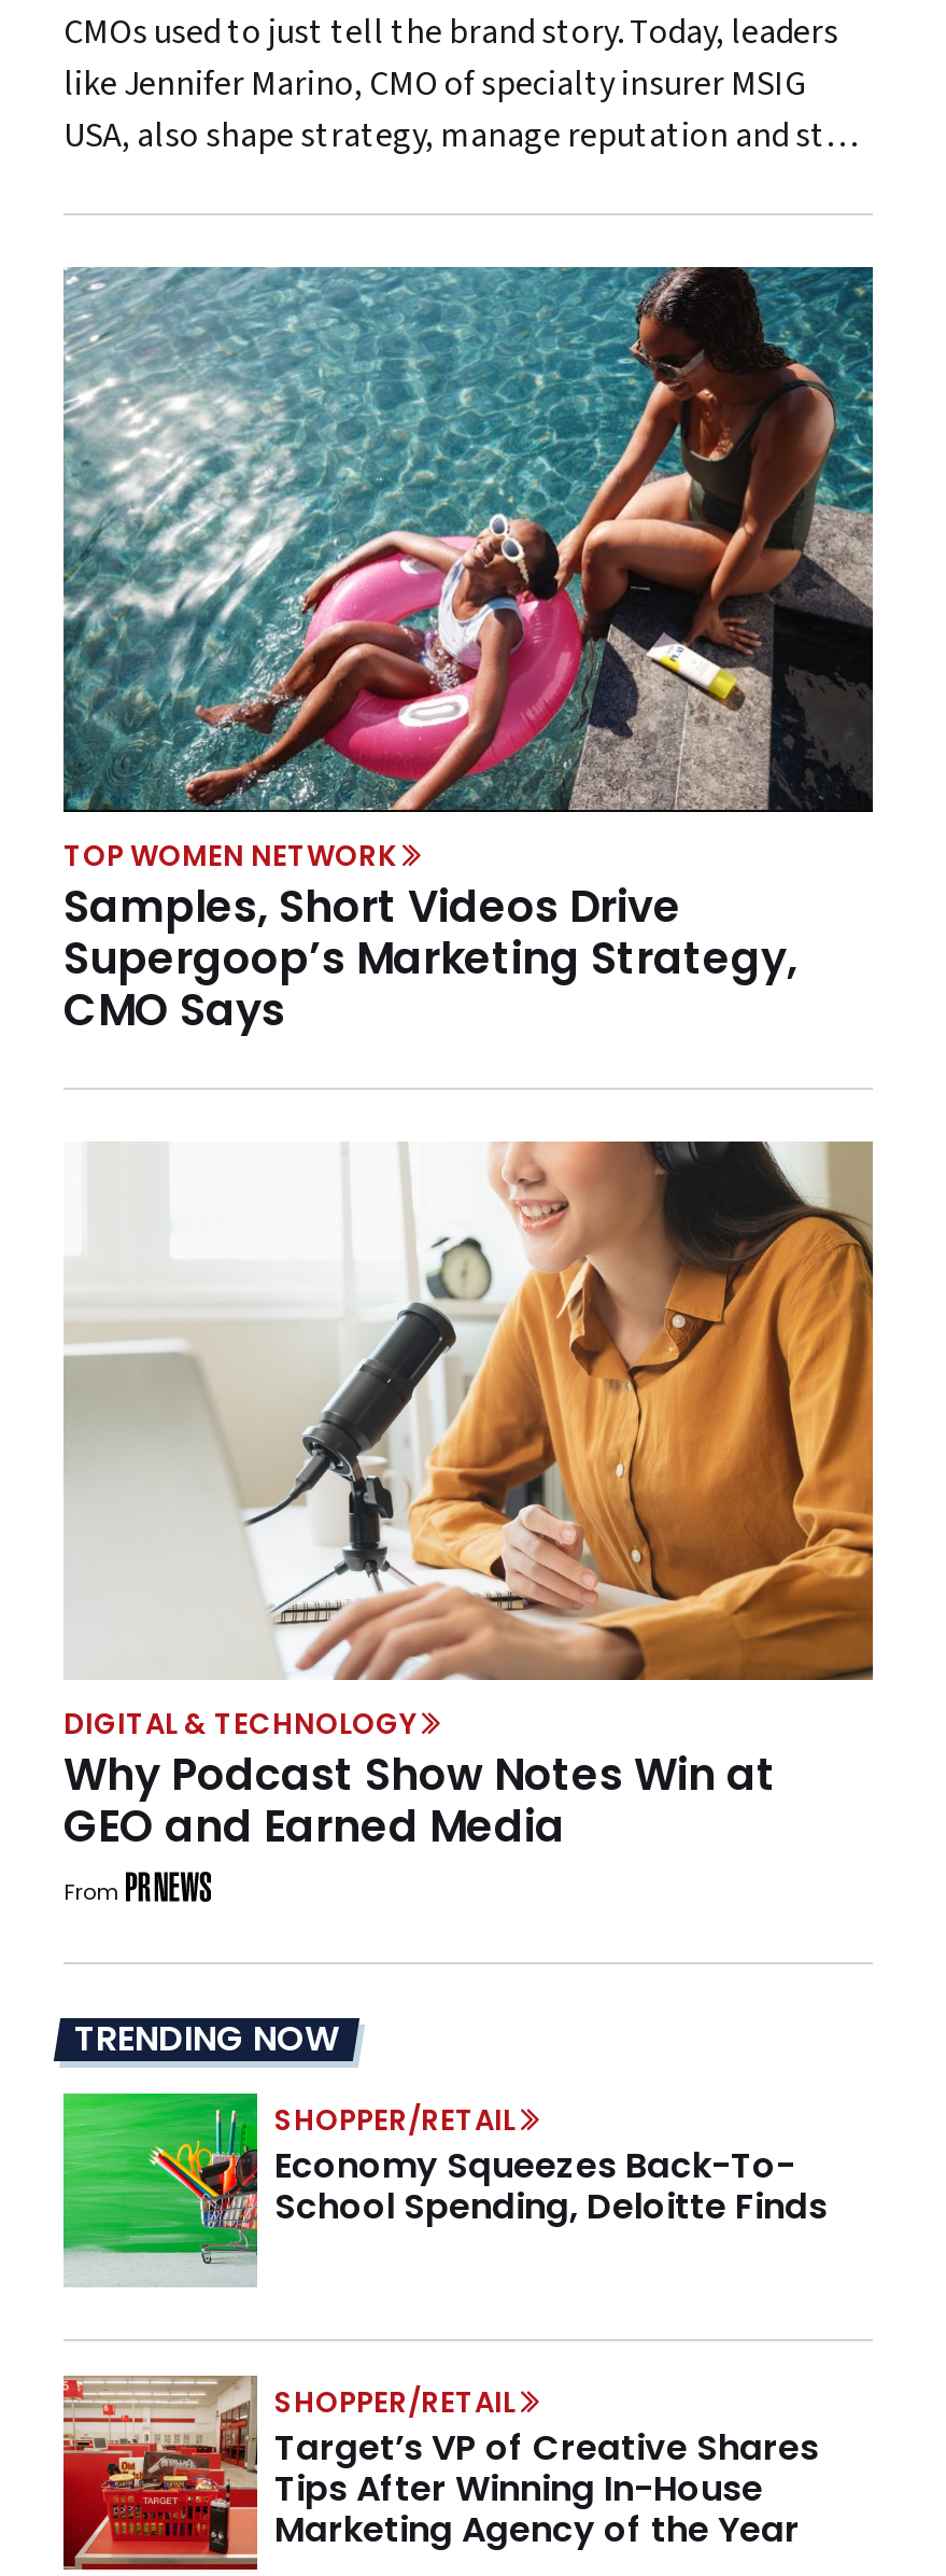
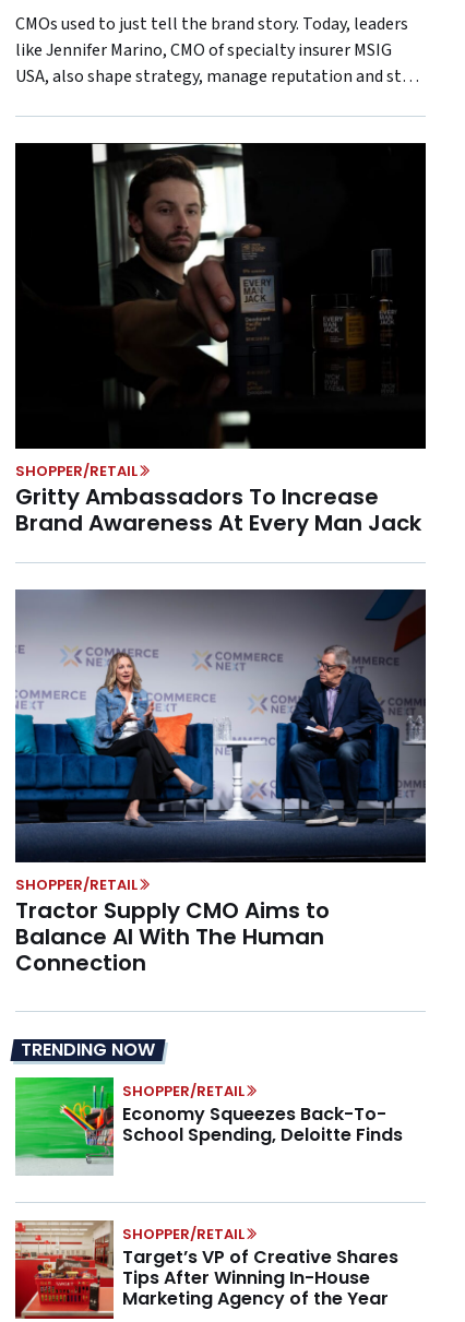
[61,265,875,1039] [image] | TOP WOMEN NETWORK | Samples, Short Videos Drive | Supergoop’s Marketing Strategy, | CMO Says -> [14,142,427,538] [image] | SHOPPER/RETAIL | Gritty Ambassadors To Increase | Brand Awareness At Every Man Jack
[63,1139,875,1909] [image] | DIGITAL & TECHNOLOGY | Why Podcast Show Notes Win at | GEO and Earned Media | From -> [14,588,427,979] [image] | SHOPPER/RETAIL | Tractor Supply CMO Aims to | Balance AI With The Human | Connection

